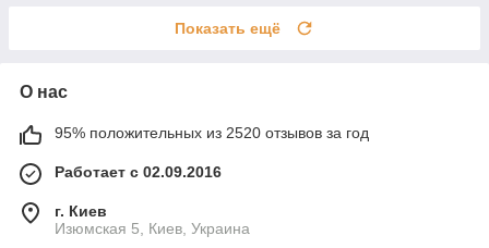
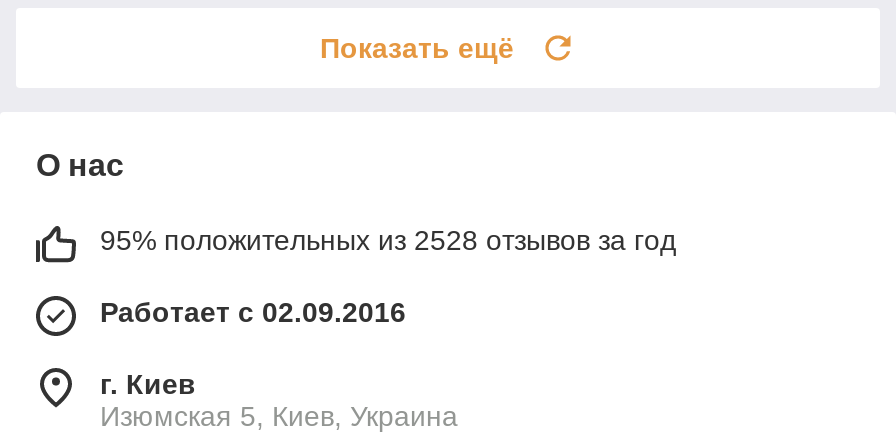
[55,124,369,141] 95% положительных из 2520 отзывов за год -> [100,224,676,256] 95% положительных из 2528 отзывов за год

